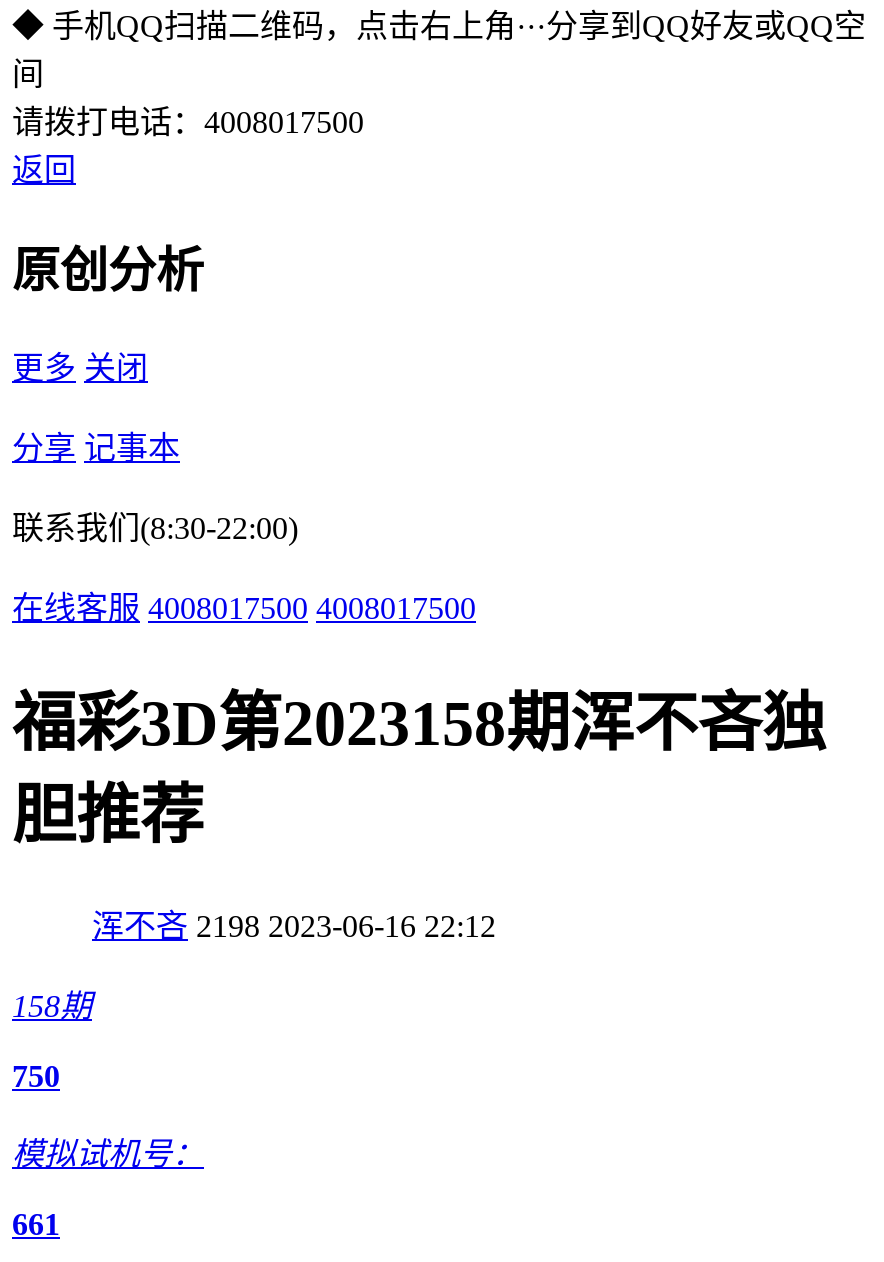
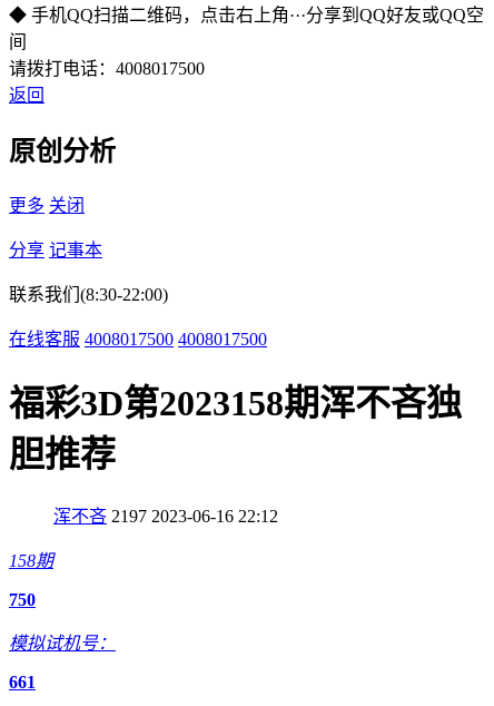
[92,908,496,942] 浑不吝 2198 2023-06-16 22:12 -> [53,506,278,525] 浑不吝 2197 2023-06-16 22:12

